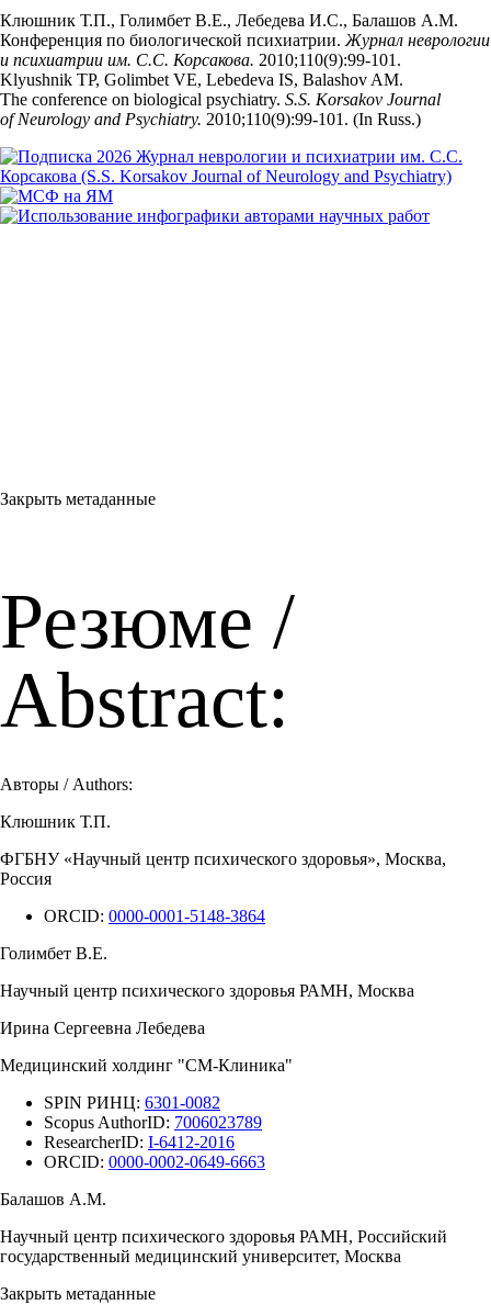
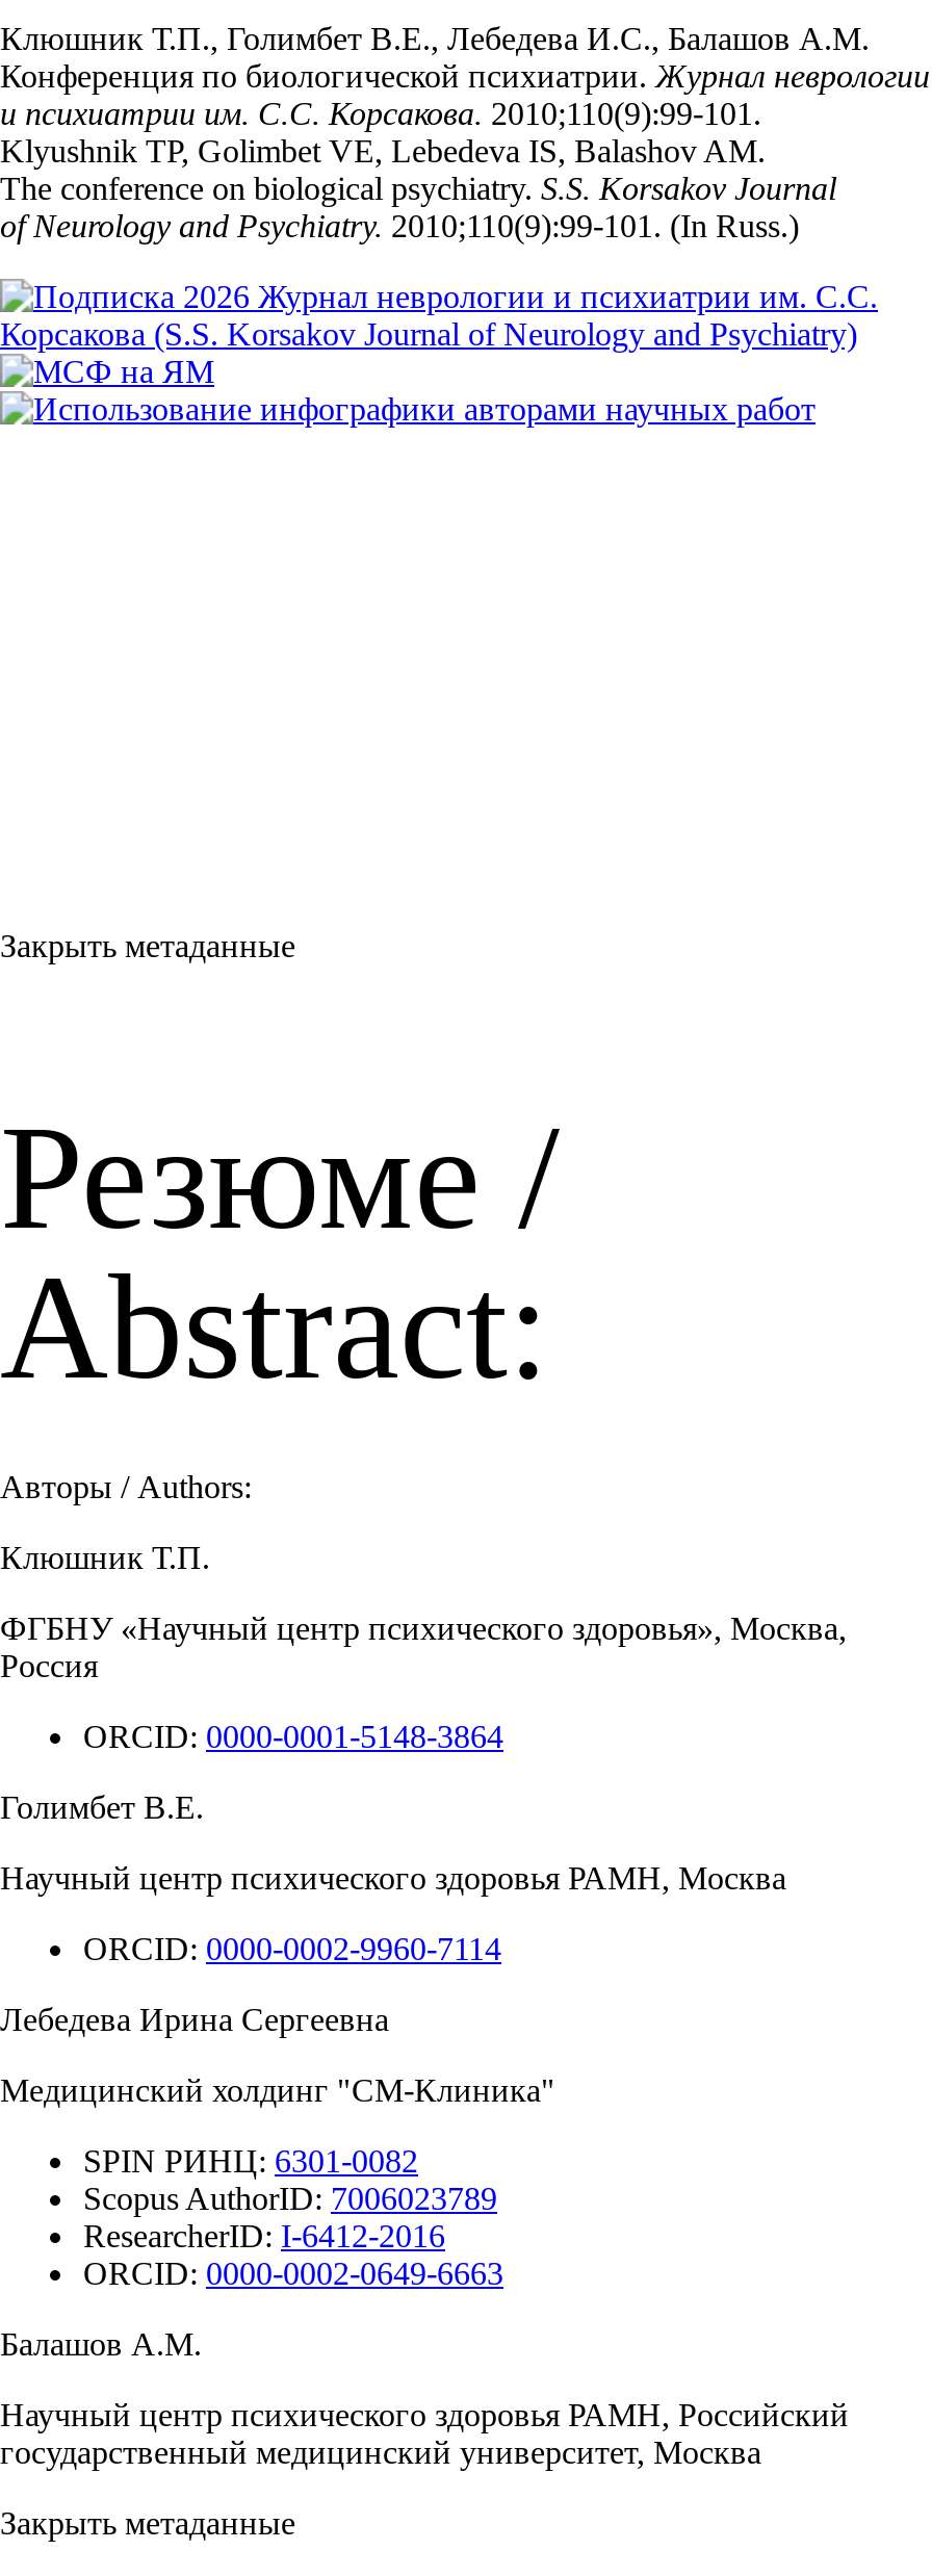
[0,1019,205,1037] Ирина Сергеевна Лебедева -> [0,1931,501,2037] ORCID: 0000-0002-9960-7114 | Лебедева Ирина Сергеевна

